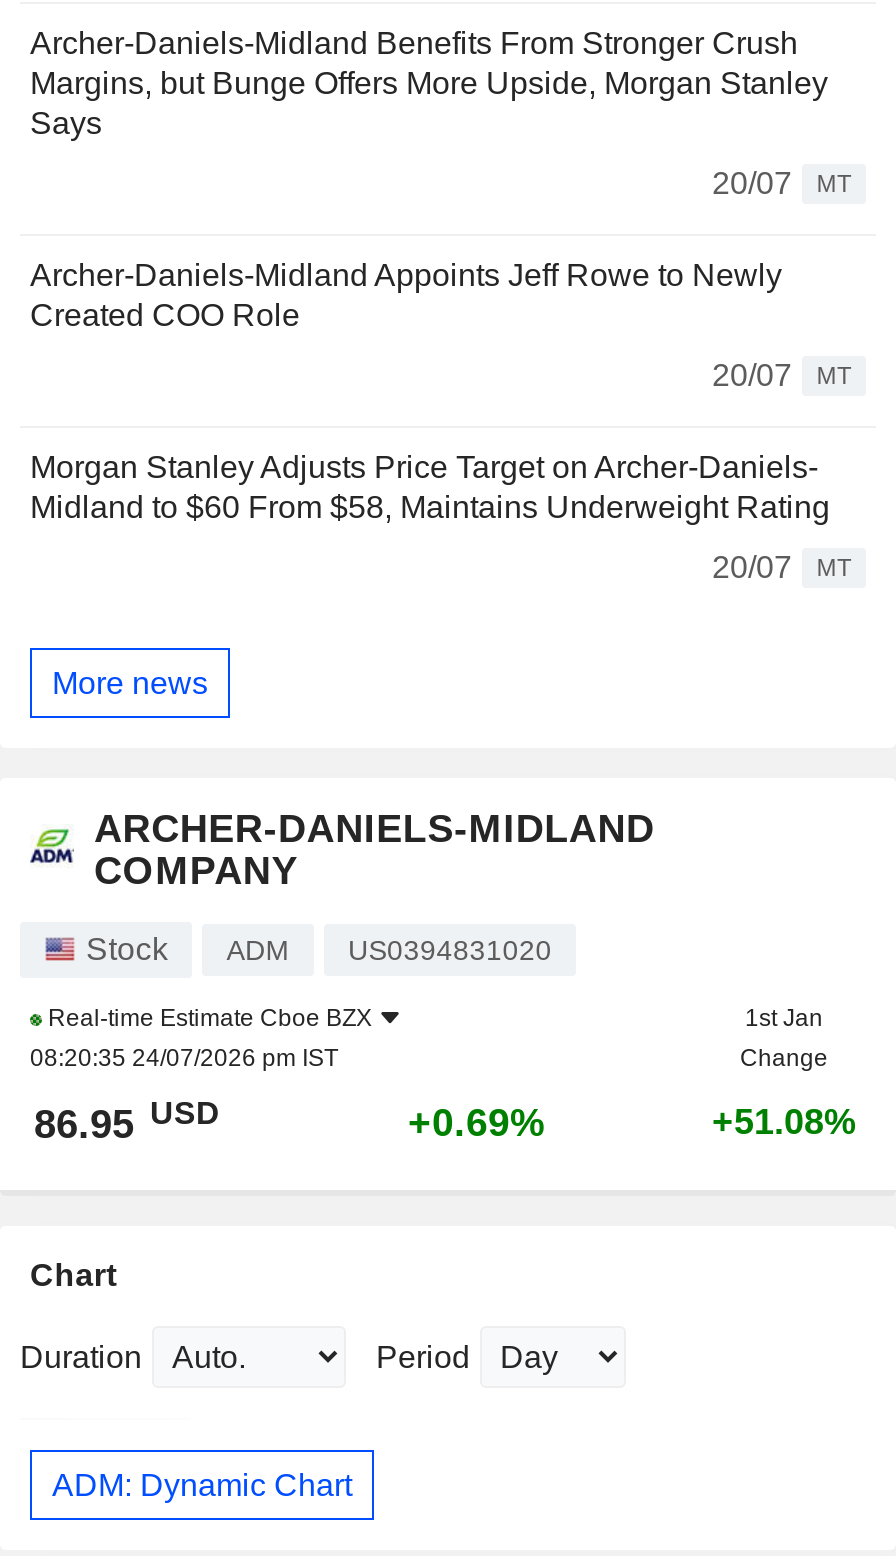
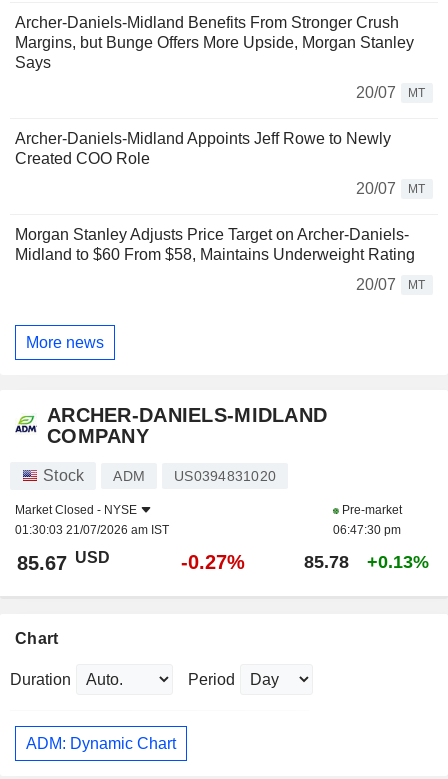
[30,1004,372,1072] Real-time Estimate Cboe BZX | 08:20:35 24/07/2026 pm IST -> [15,503,169,537] Market Closed - NYSE | 01:30:03 21/07/2026 am IST
[740,1004,828,1072] 1st Jan | Change -> [333,503,401,537] Pre-market | 06:47:30 pm
[34,1096,856,1146] 86.95 USD | +0.69% | +51.08% -> [17,549,428,574] 85.67 USD | -0.27% | 85.78 | +0.13%

